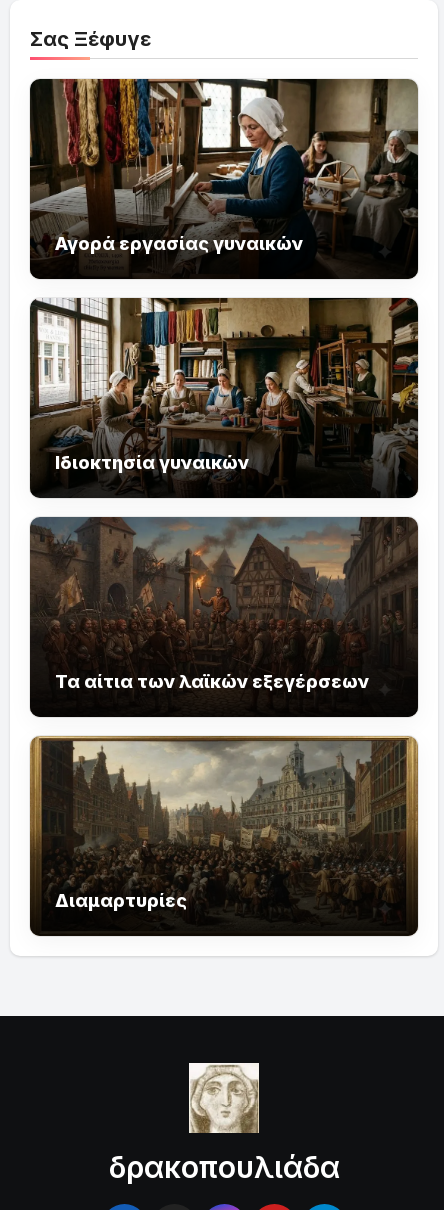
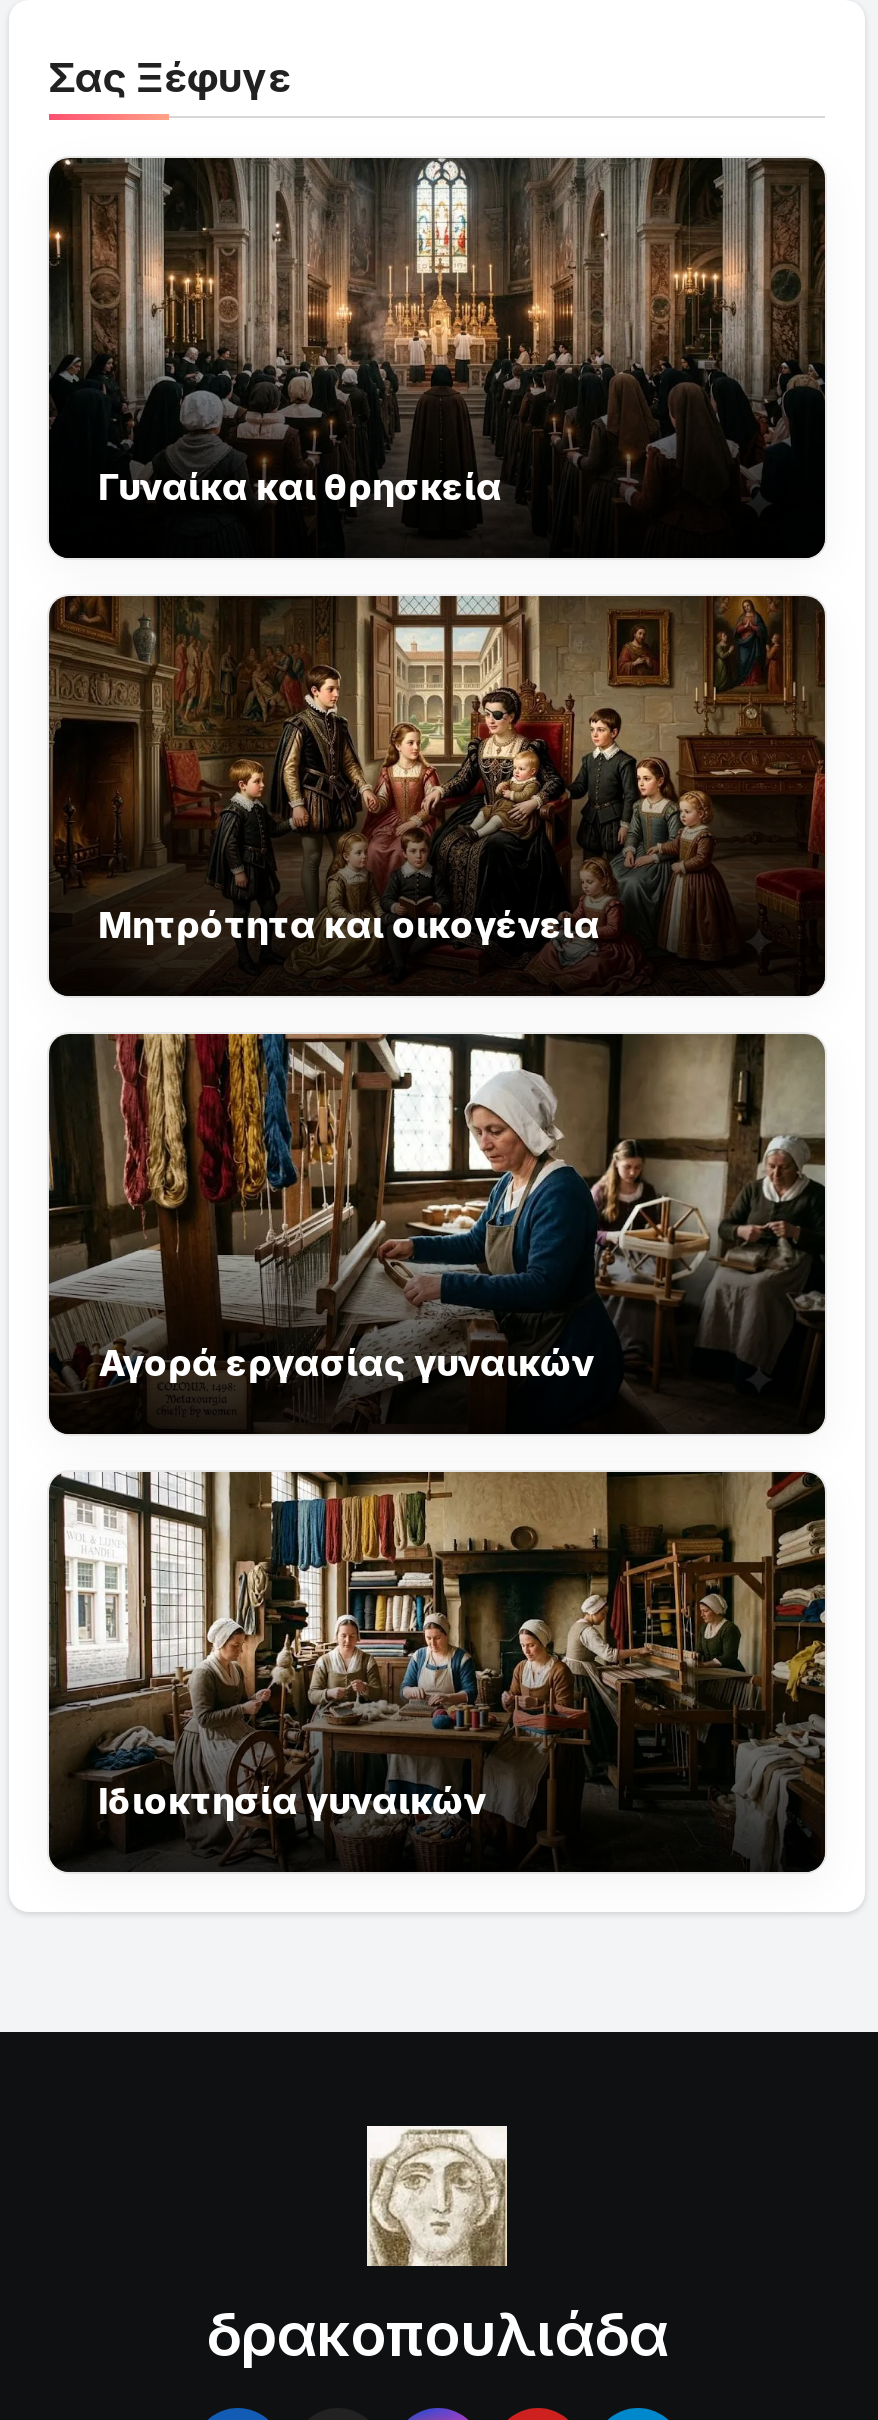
none -> [47,156,825,508] [image] | Γυναίκα και θρησκεία
none -> [49,594,825,978] [image] | Μητρότητα και οικογένεια
moved [28,77,419,473] -> [45,1030,827,1823]: [image] | Αγορά εργασίας γυναικών | Ιδιοκτησία γυναικών
[30,516,418,692] [image] | Τα αίτια των λαϊκών εξεγέρσεων -> none
[29,735,419,912] [image] | Διαμαρτυρίες -> none

